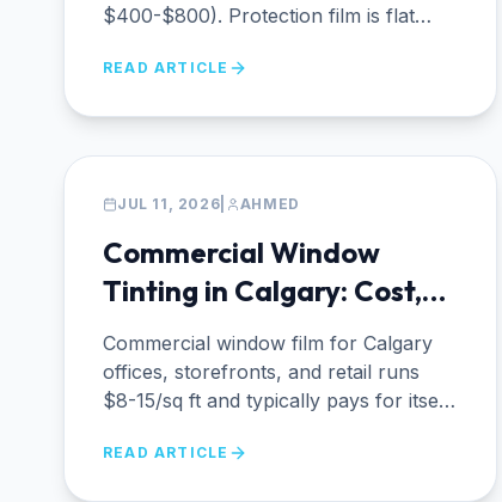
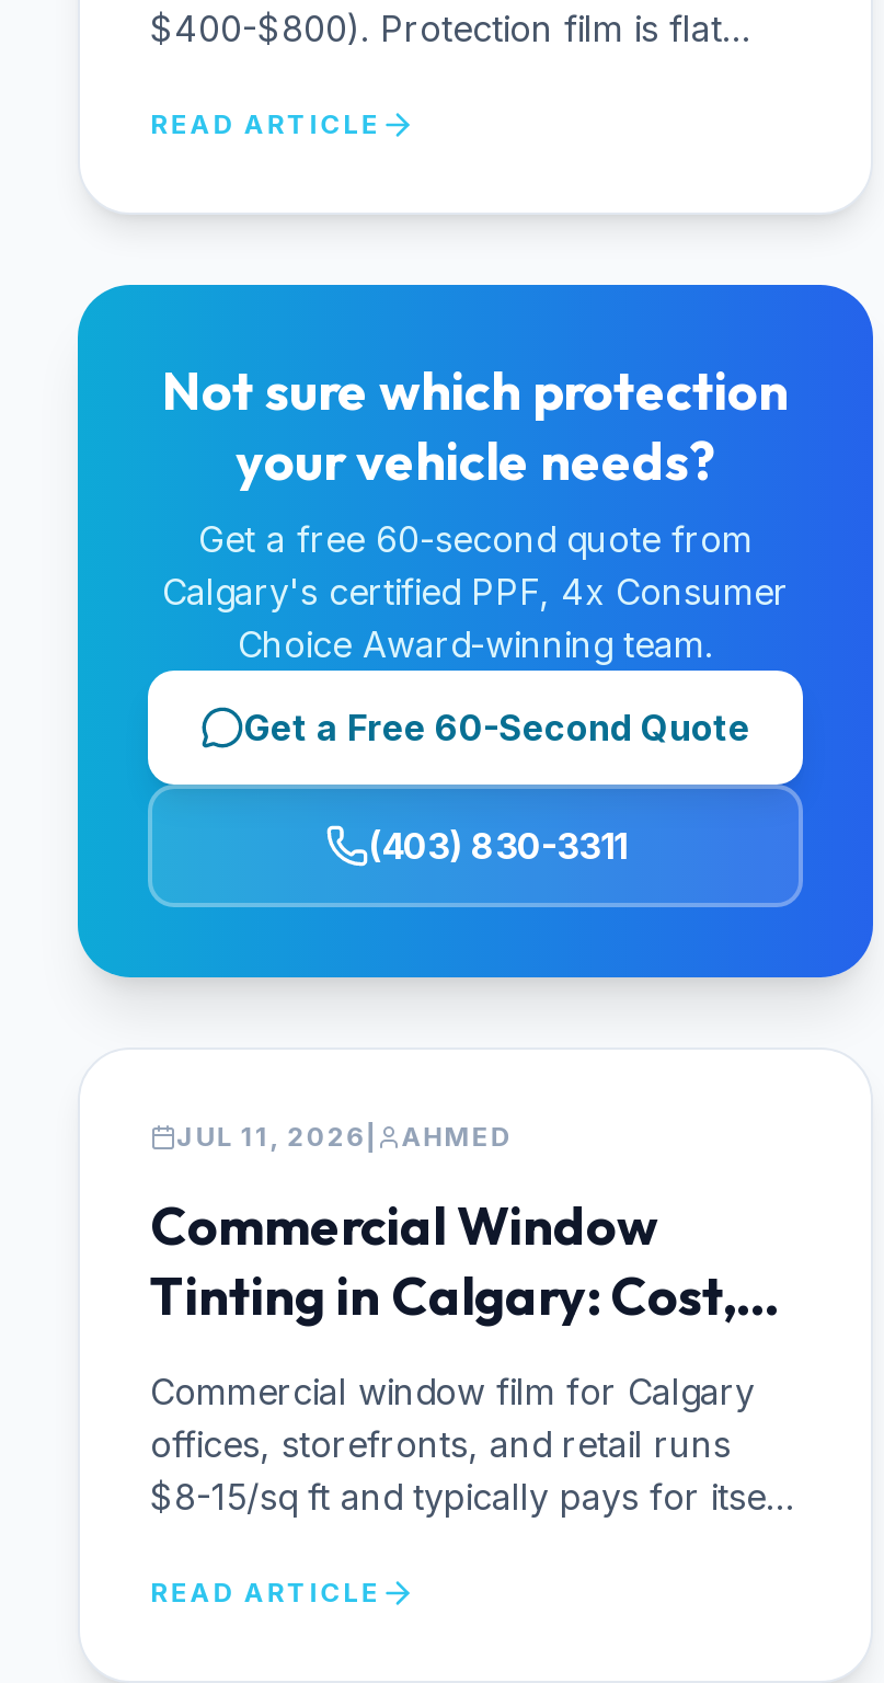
none -> [76,283,875,980] [image] | Not sure which protection | your vehicle needs? | Get a free 60-second quote from | Calgary's certified PPF, 4x Consumer | Choice Award-winning team. | Get a Free 60-Second Quote | (403) 830-3311

